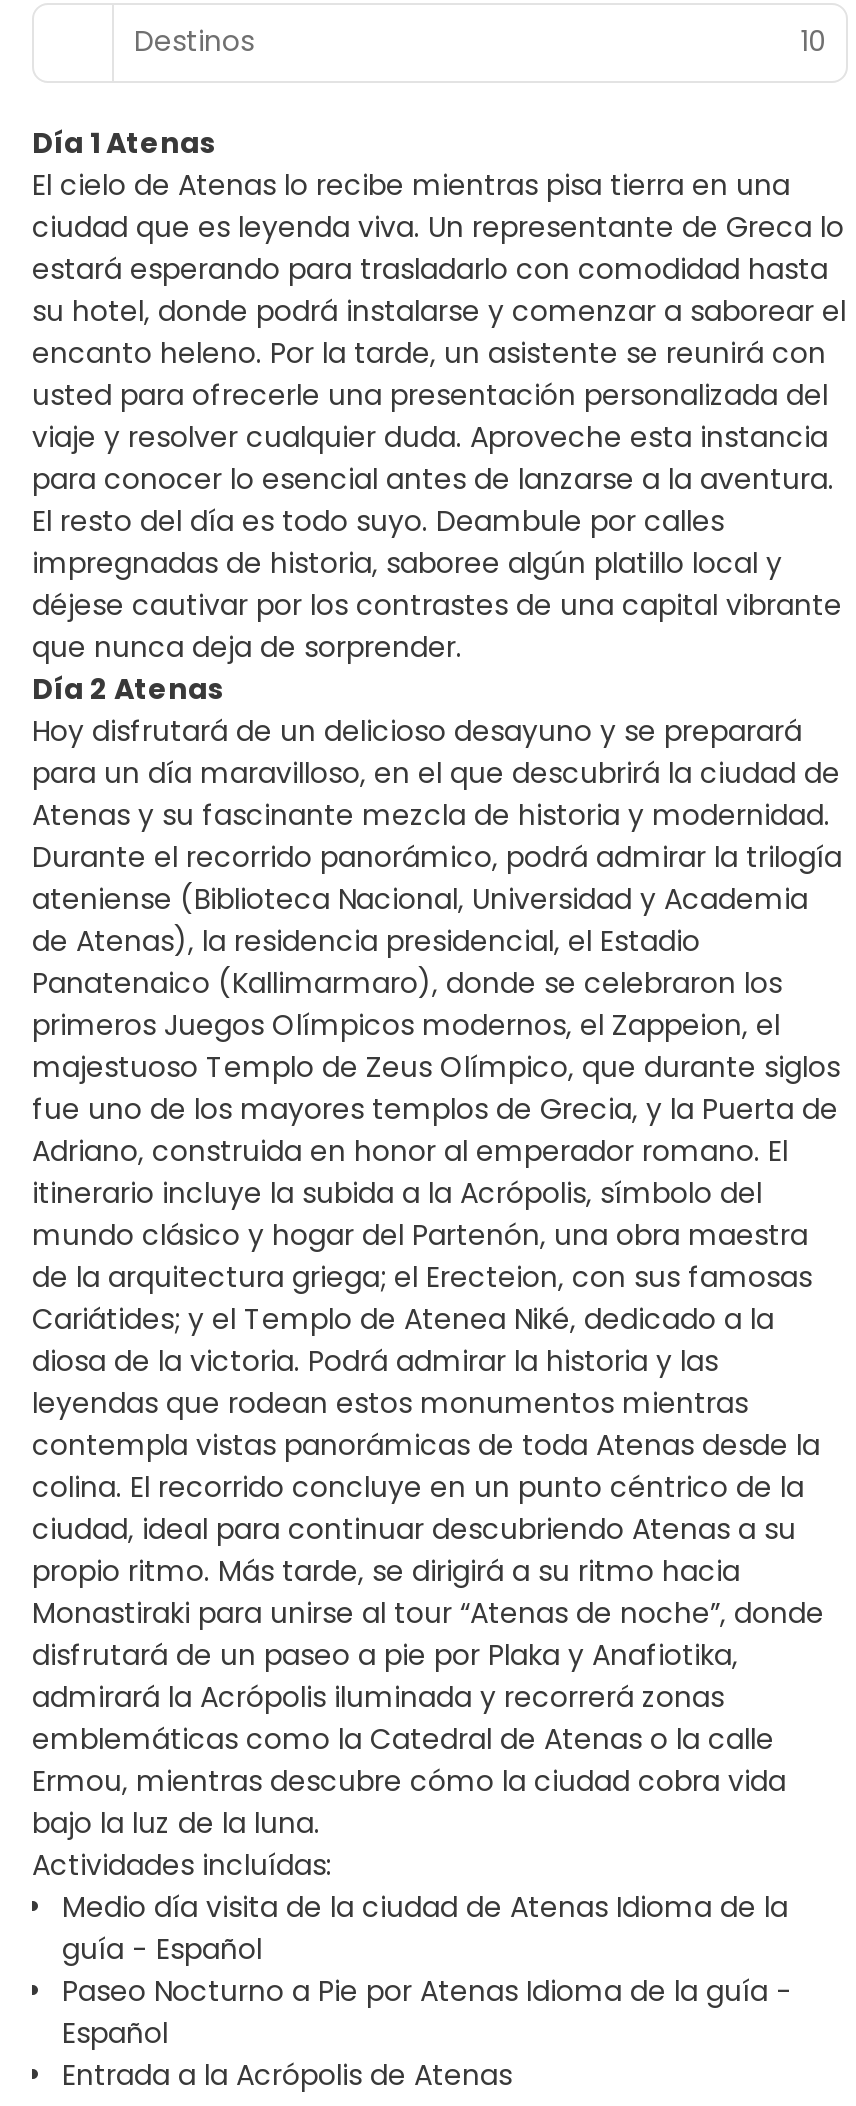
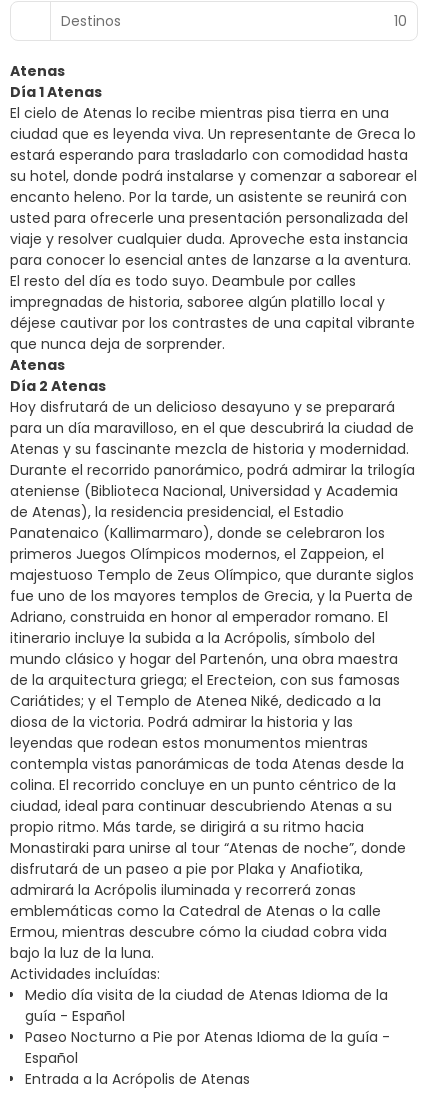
none -> [10,61,65,81] Atenas
none -> [10,355,65,375] Atenas

